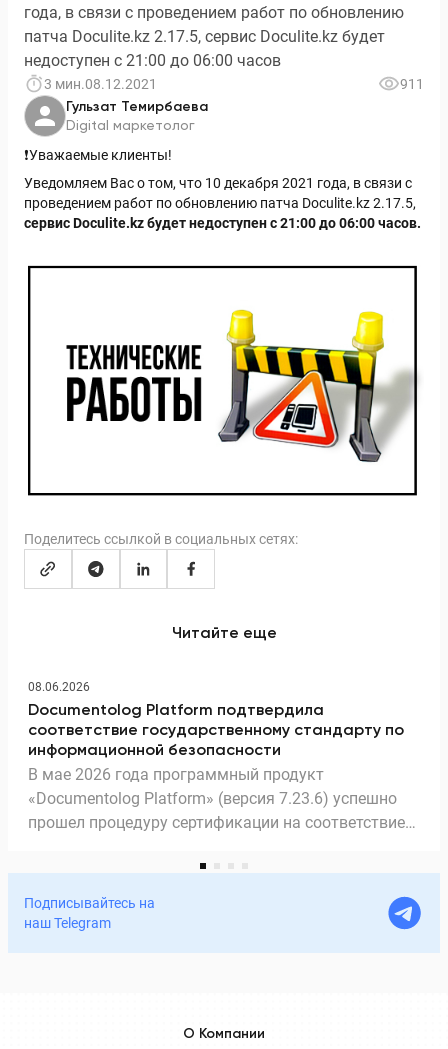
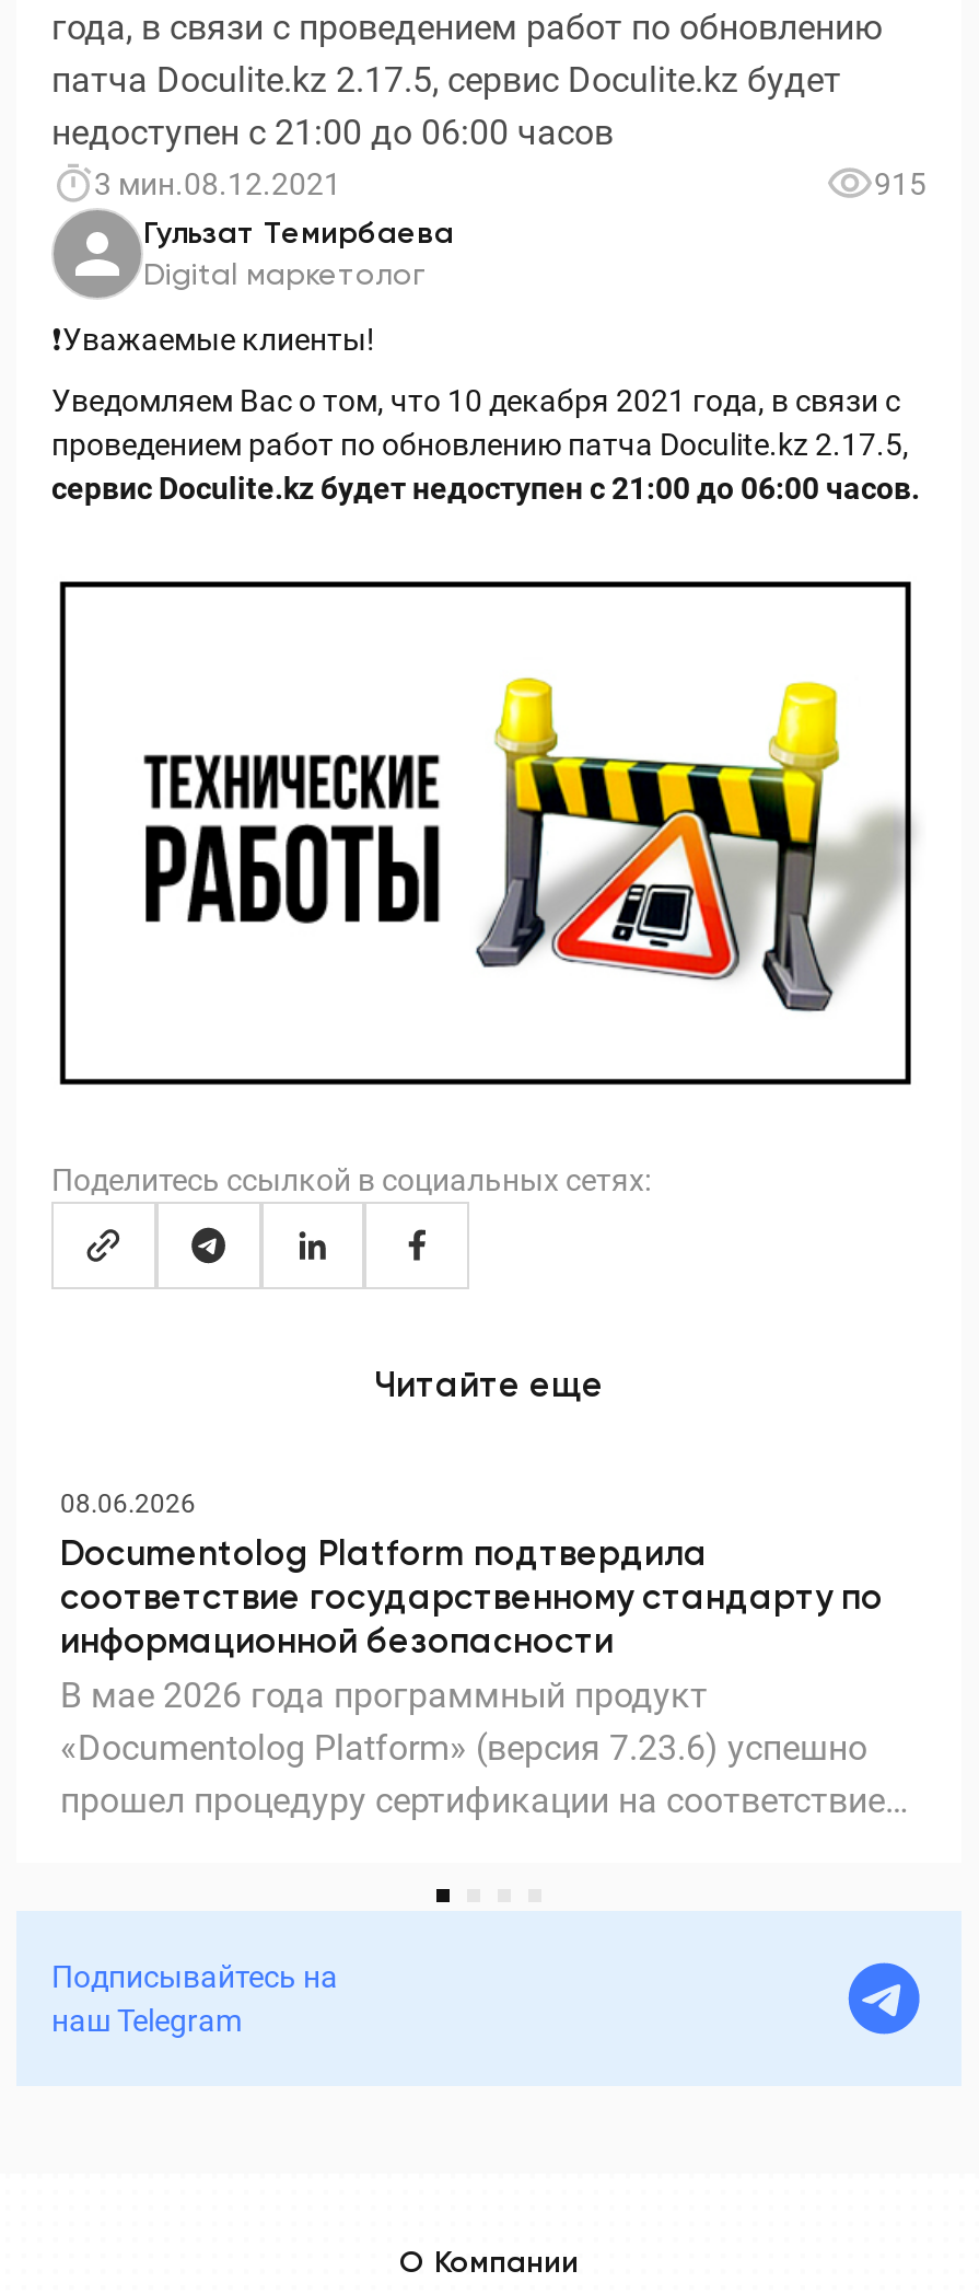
[400,76,424,92] 911 -> [874,166,926,201] 915

